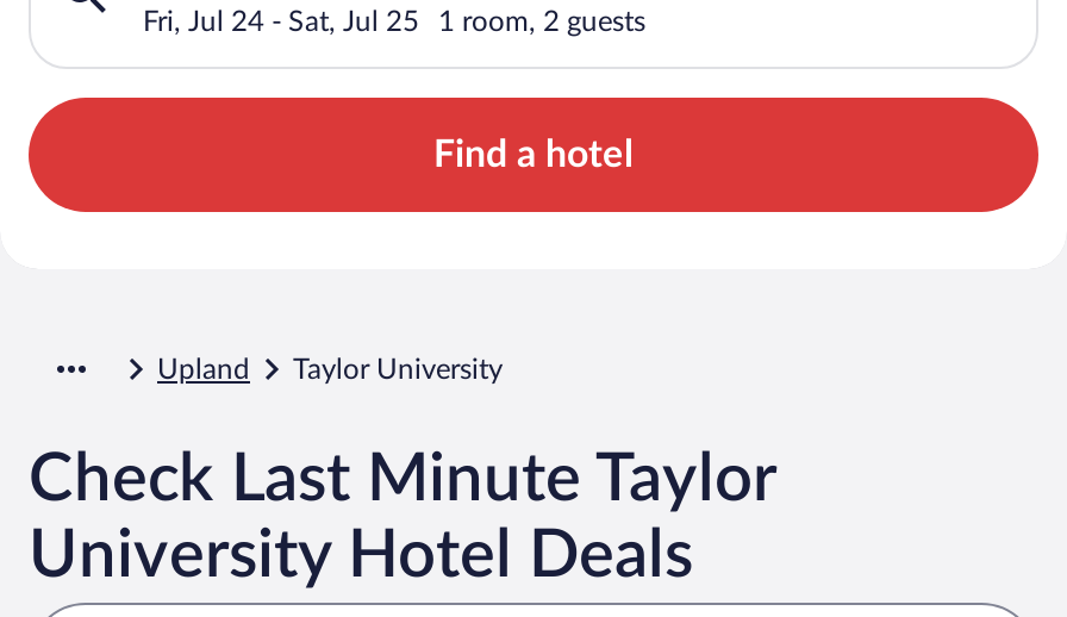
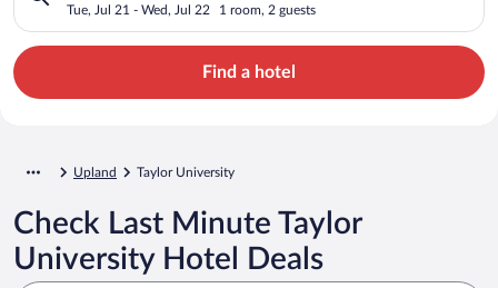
[143,6,419,35] Fri, Jul 24 - Sat, Jul 25 -> [67,3,210,16] Tue, Jul 21 - Wed, Jul 22

